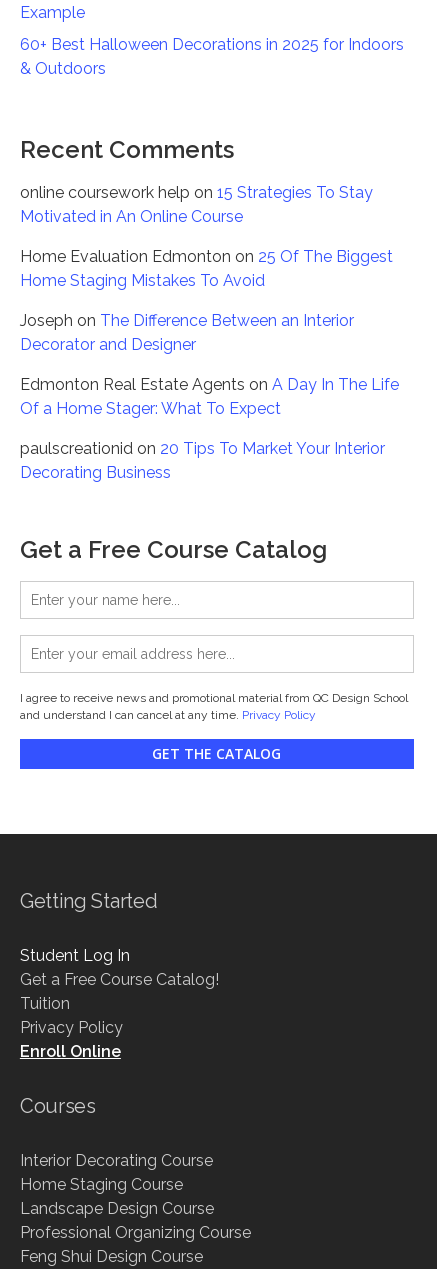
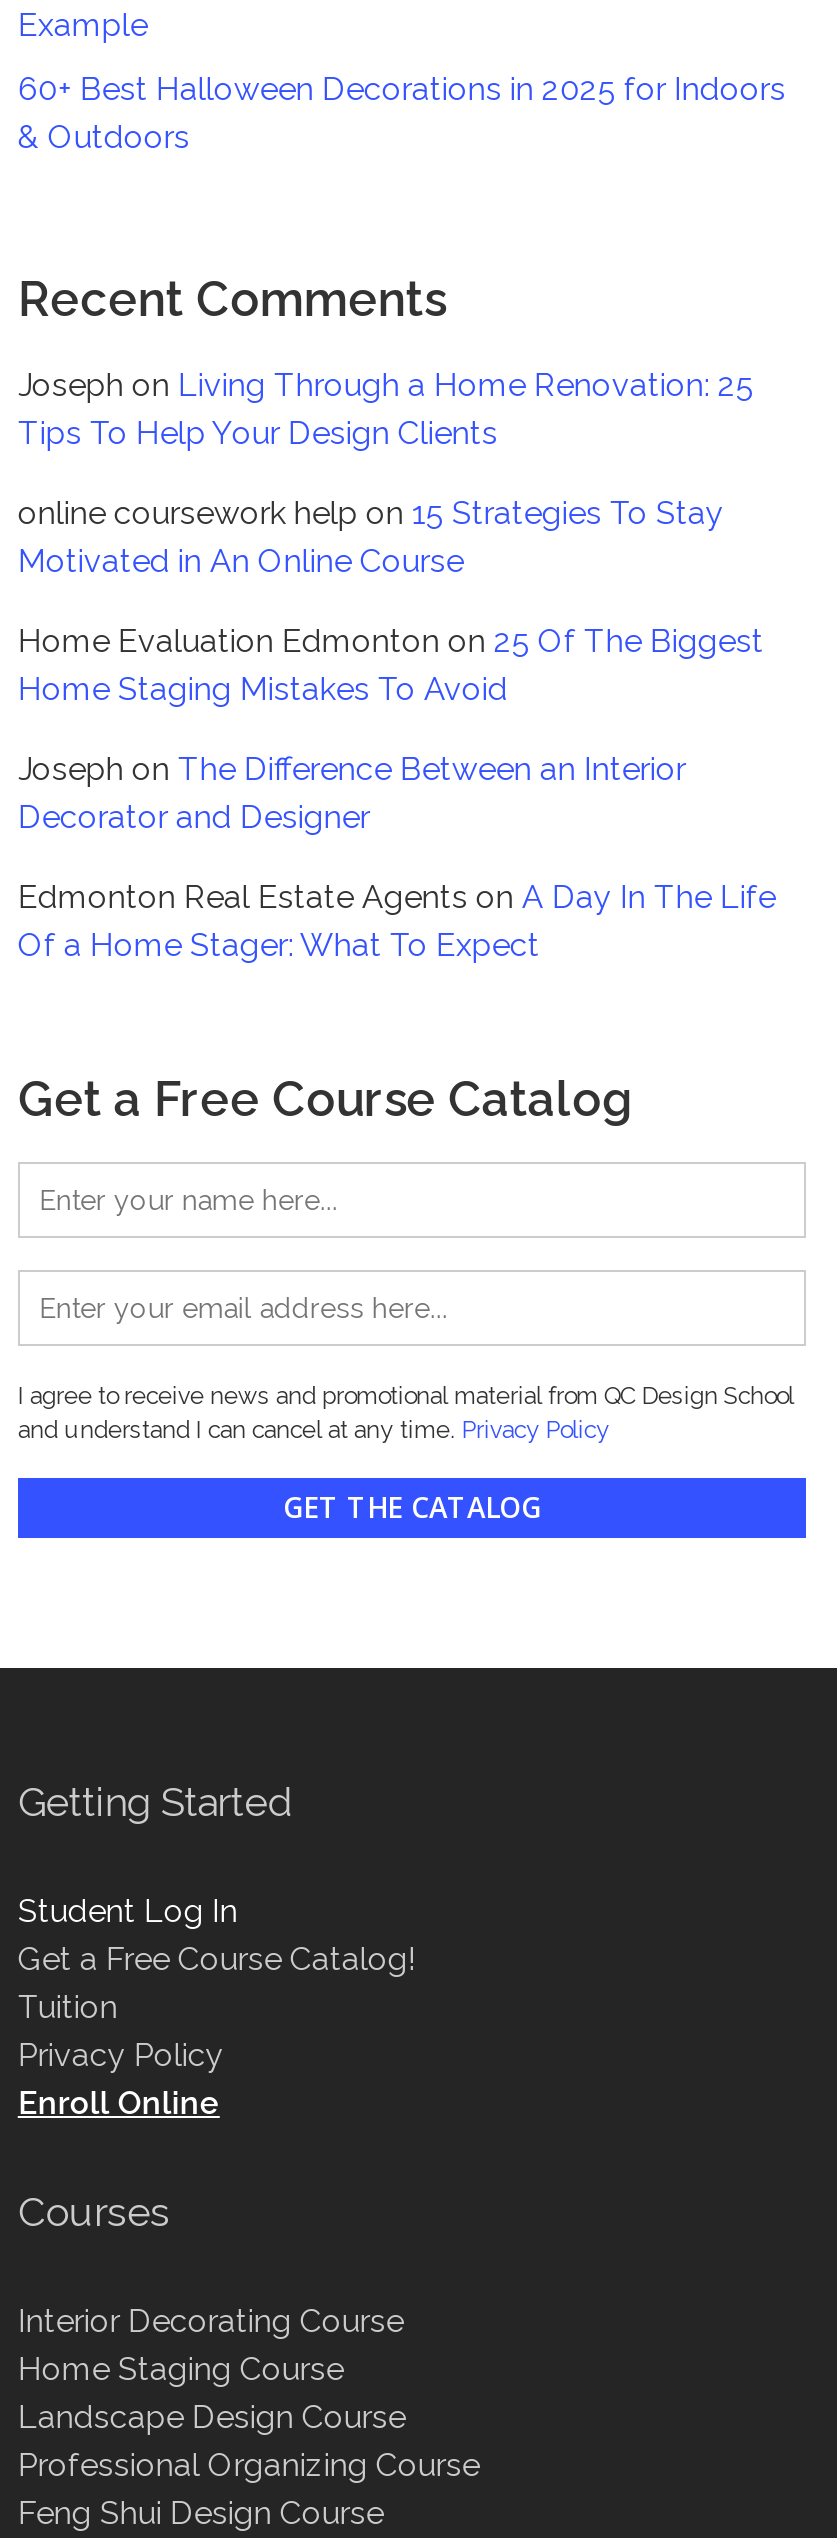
none -> [18,366,754,452] Joseph on Living Through a Home Renovation: 25 | Tips To Help Your Design Clients
moved [20,183,399,418] -> [18,494,776,964]: online coursework help on 15 Strategies To Stay | Motivated in An Online Course | Home Evaluation Edmonton on 25 Of The Biggest | Home Staging Mistakes To Avoid | Joseph on The Difference Between an Interior | Decorator and Designer | Edmonton Real Estate Agents on A Day In The Life | Of a Home Stager: What To Expect
[20,439,385,482] paulscreationid on 20 Tips To Market Your Interior | Decorating Business -> none

